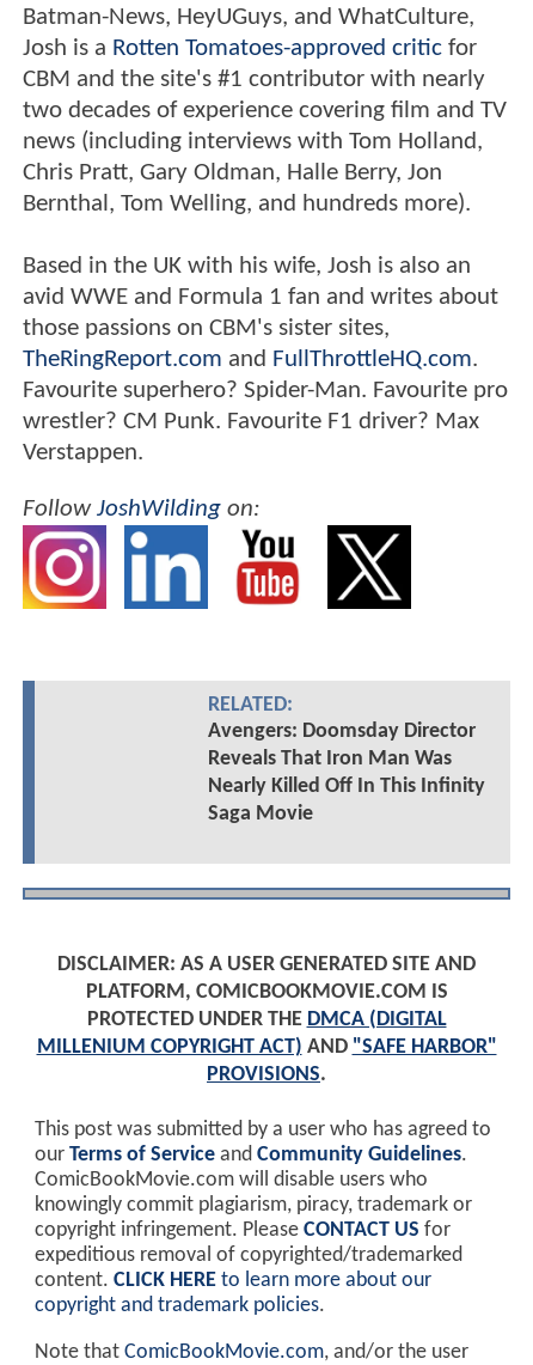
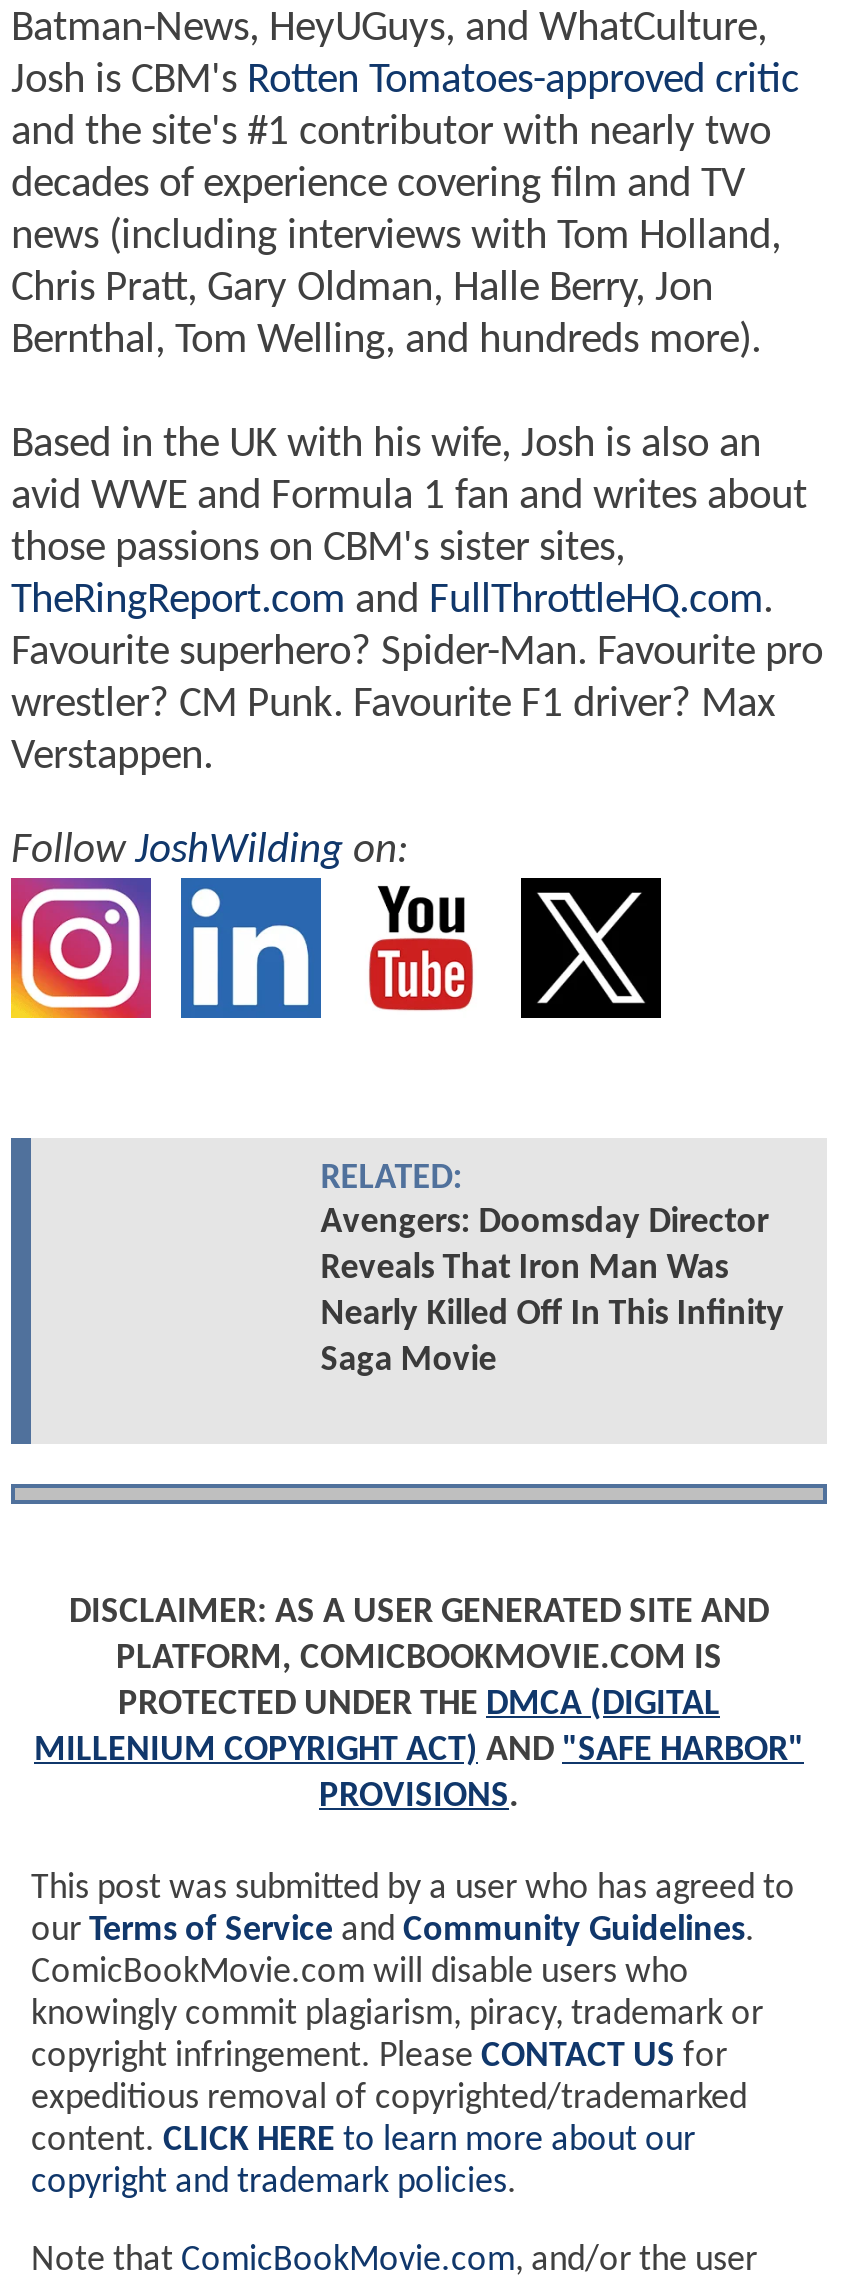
[23,36,507,123] Josh is a Rotten Tomatoes-approved critic for | CBM and the site's #1 contributor with nearly | two decades of experience covering film and TV -> [11,60,799,206] Josh is CBM's Rotten Tomatoes-approved critic | and the site's #1 contributor with nearly two | decades of experience covering film and TV

